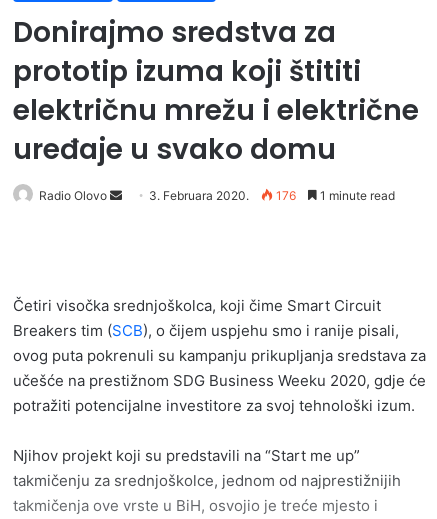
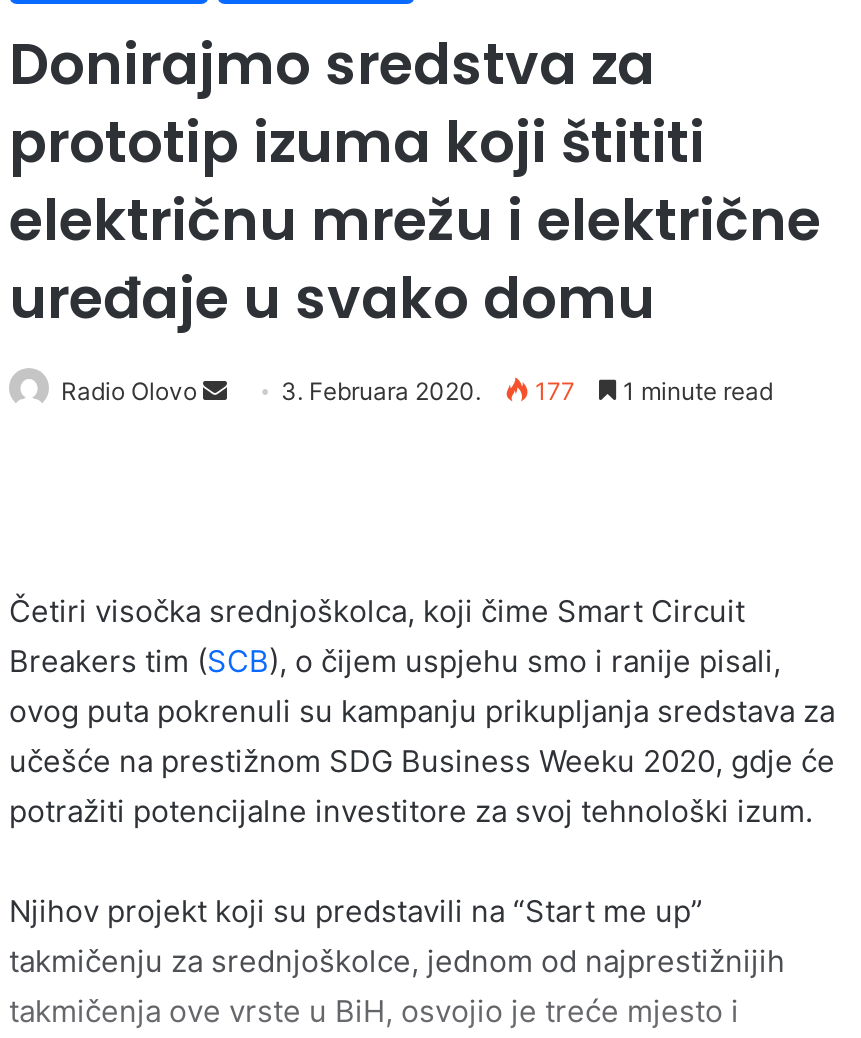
[273,188,296,203] 176 -> [529,375,575,405] 177

